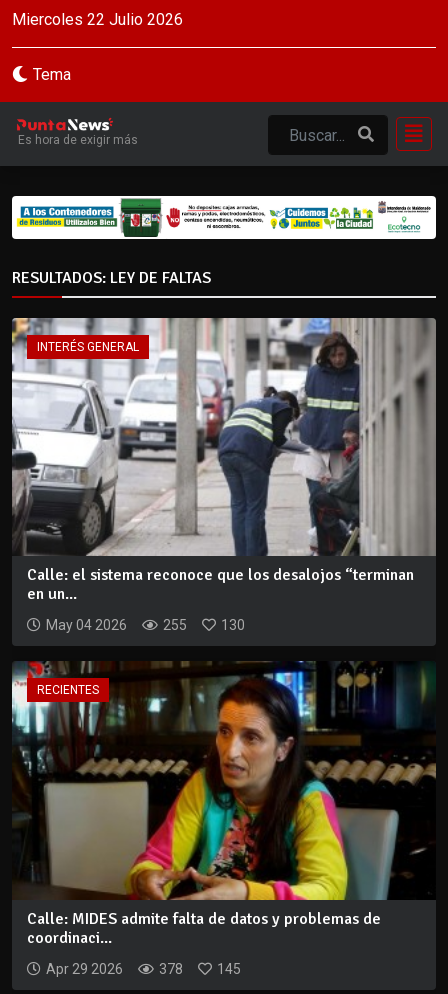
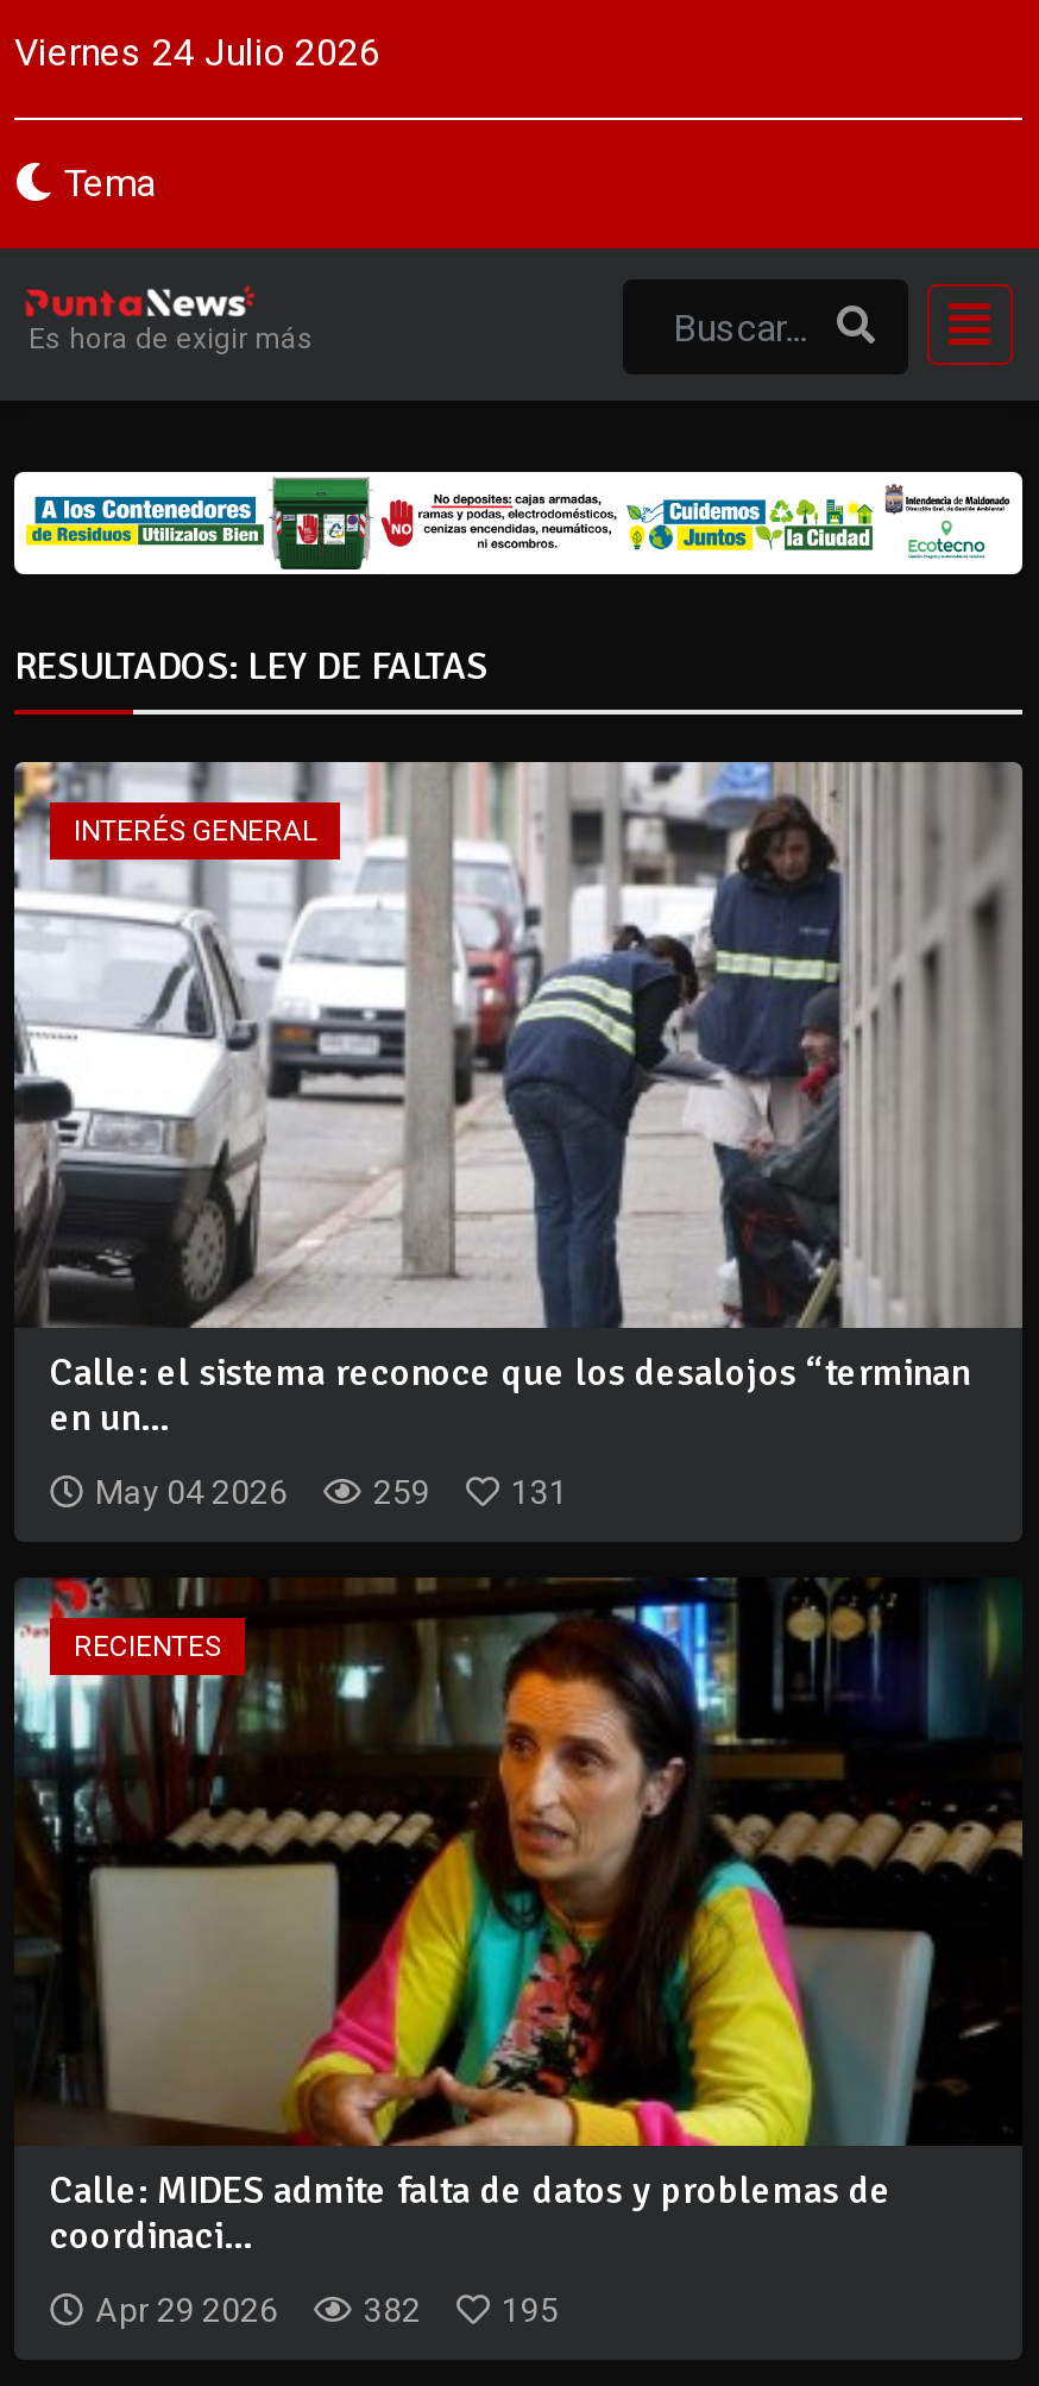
[12,10,183,29] Miercoles 22 Julio 2026 -> [14,30,380,75] Viernes 24 Julio 2026
[163,617,187,633] 255 -> [373,1473,430,1511] 259
[221,617,245,633] 130 -> [511,1473,568,1511] 131
[159,960,183,976] 378 -> [364,2290,421,2328] 382
[217,960,241,976] 145 -> [502,2290,559,2328] 195

